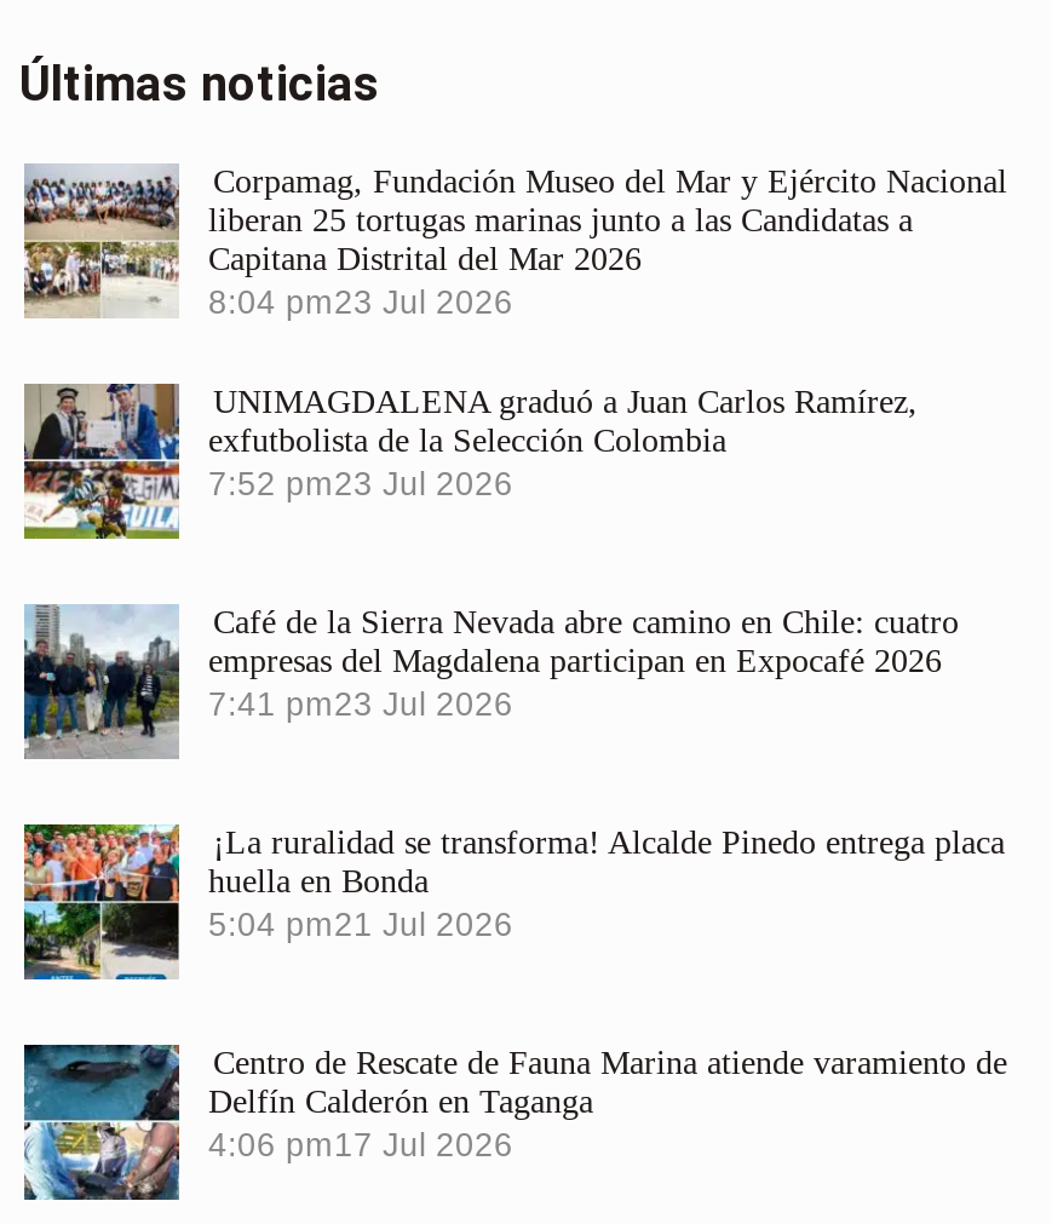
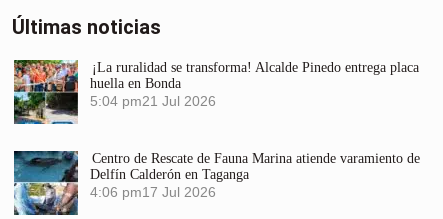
[22,162,1017,501] [image] | Corpamag, Fundación Museo del Mar y Ejército Nacional | liberan 25 tortugas marinas junto a las Candidatas a | Capitana Distrital del Mar 2026 | 8:04 pm23 Jul 2026 | UNIMAGDALENA graduó a Juan Carlos Ramírez, | exfutbolista de la Selección Colombia | 7:52 pm23 Jul 2026 -> none
[22,380,959,722] [image] | Café de la Sierra Nevada abre camino en Chile: cuatro | empresas del Magdalena participan en Expocafé 2026 | 7:41 pm23 Jul 2026 -> none
[22,603,179,760] [image] -> none

